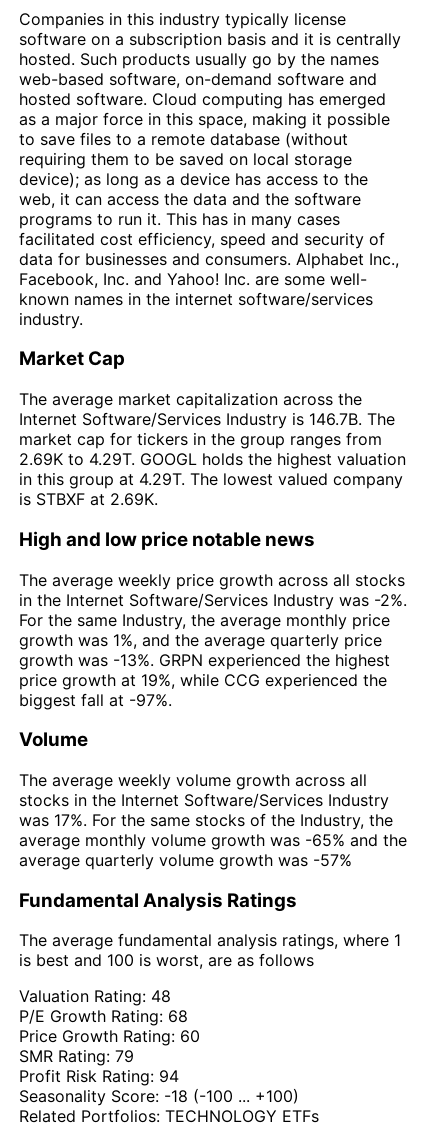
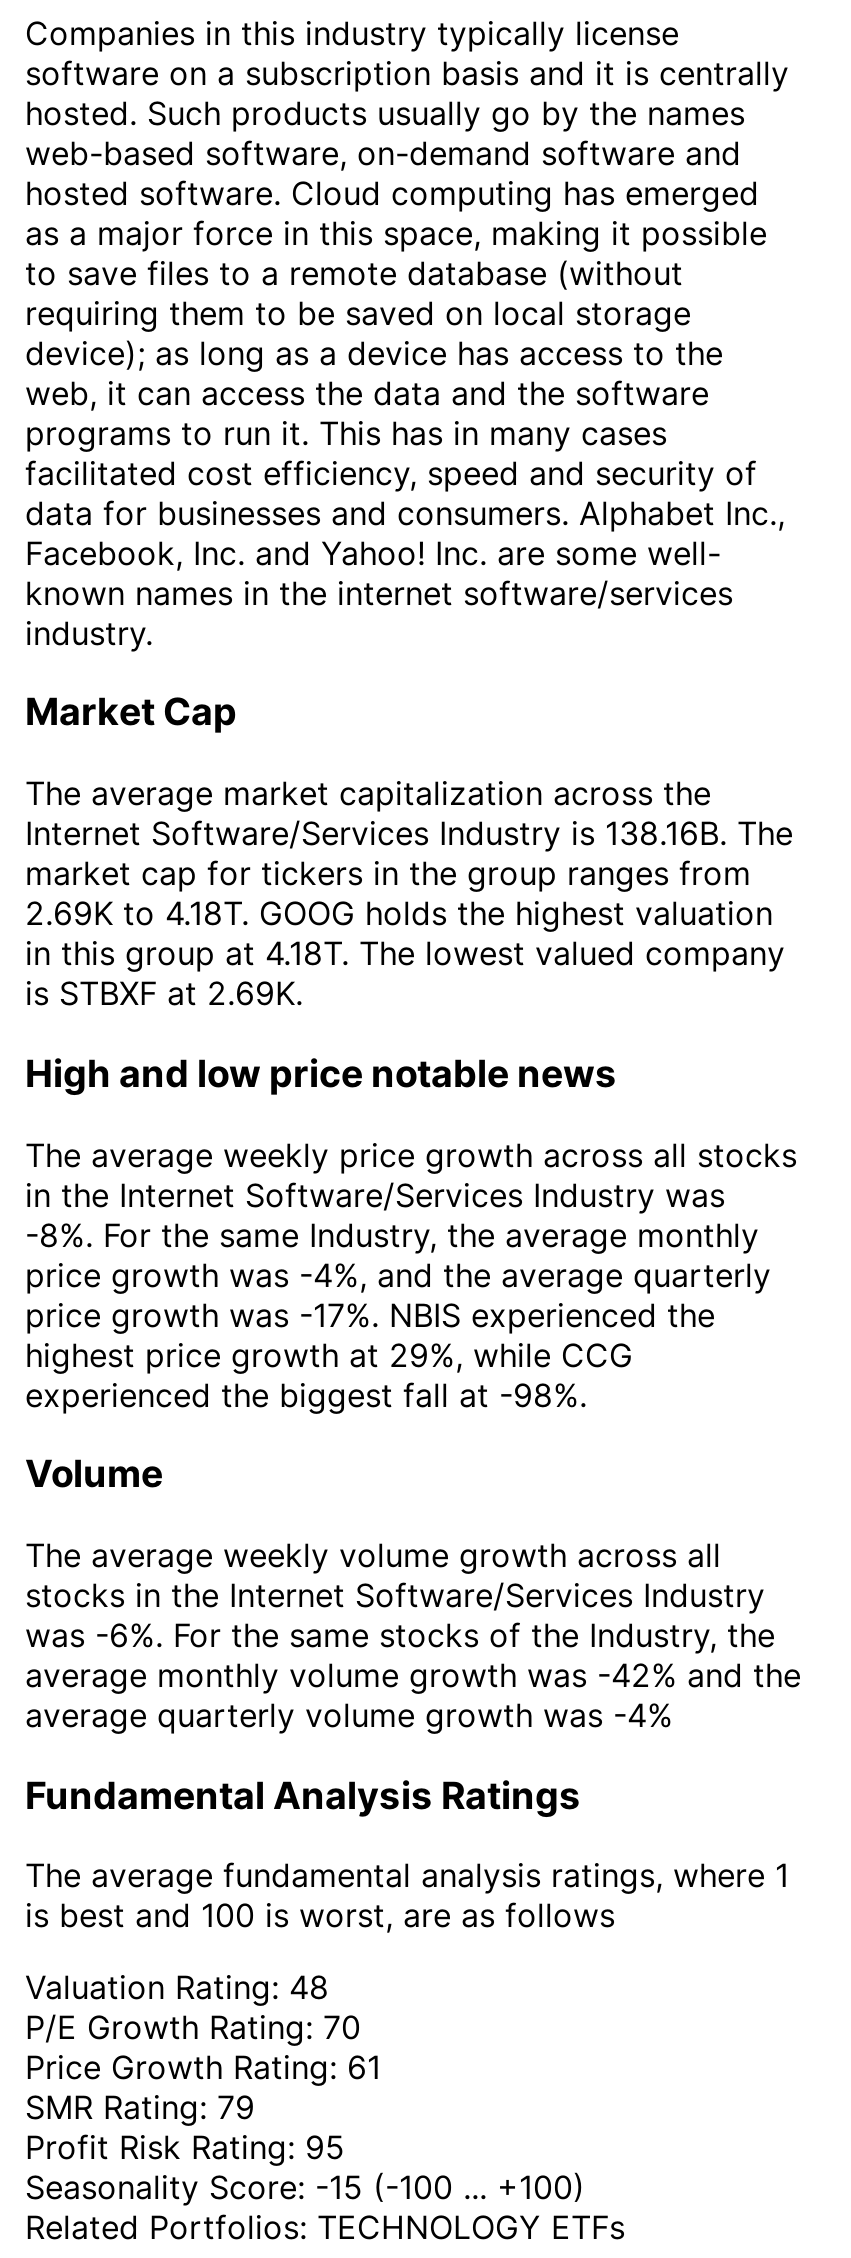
[19,409,395,429] Internet Software/Services Industry is 146.7B. The -> [25,813,793,853] Internet Software/Services Industry is 138.16B. The
[19,449,406,469] 2.69K to 4.29T. GOOGL holds the highest valuation -> [25,893,773,933] 2.69K to 4.18T. GOOG holds the highest valuation
[19,469,403,489] in this group at 4.29T. The lowest valued company -> [25,933,785,973] in this group at 4.18T. The lowest valued company
[19,589,407,709] in the Internet Software/Services Industry was -2%. | For the same Industry, the average monthly price | growth was 1%, and the average quarterly price | growth was -13%. GRPN experienced the highest | price growth at 19%, while CCG experienced the | biggest fall at -97%. -> [25,1174,771,1414] in the Internet Software/Services Industry was | -8%. For the same Industry, the average monthly | price growth was -4%, and the average quarterly | price growth was -17%. NBIS experienced the | highest price growth at 29%, while CCG | experienced the biggest fall at -98%.
[19,810,393,830] was 17%. For the same stocks of the Industry, the -> [25,1615,775,1655] was -6%. For the same stocks of the Industry, the
[19,830,407,850] average monthly volume growth was -65% and the -> [25,1655,801,1695] average monthly volume growth was -42% and the
[19,850,352,870] average quarterly volume growth was -57% -> [25,1695,673,1735] average quarterly volume growth was -4%
[19,1006,188,1026] P/E Growth Rating: 68 -> [25,2008,361,2048] P/E Growth Rating: 70
[19,1026,200,1046] Price Growth Rating: 60 -> [25,2048,381,2088] Price Growth Rating: 61
[19,1066,179,1086] Profit Risk Rating: 94 -> [25,2128,345,2168] Profit Risk Rating: 95
[19,1086,299,1106] Seasonality Score: -18 (-100 ... +100) -> [25,2168,585,2208] Seasonality Score: -15 (-100 ... +100)

